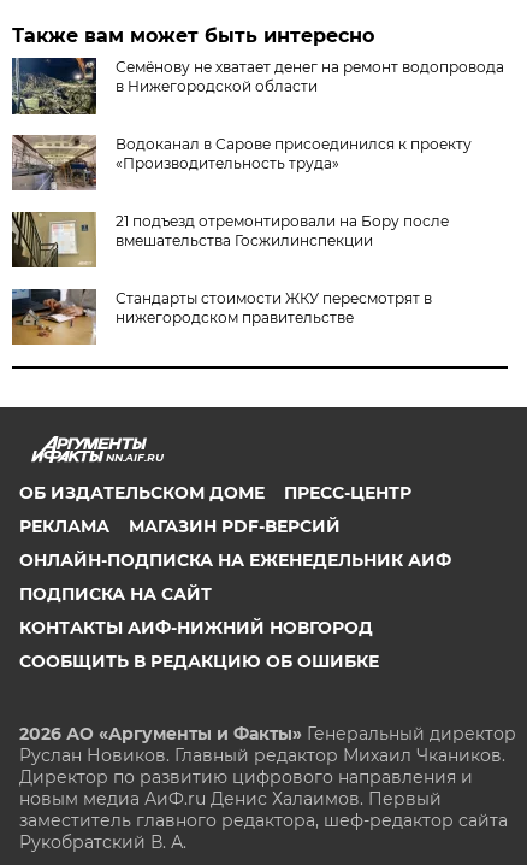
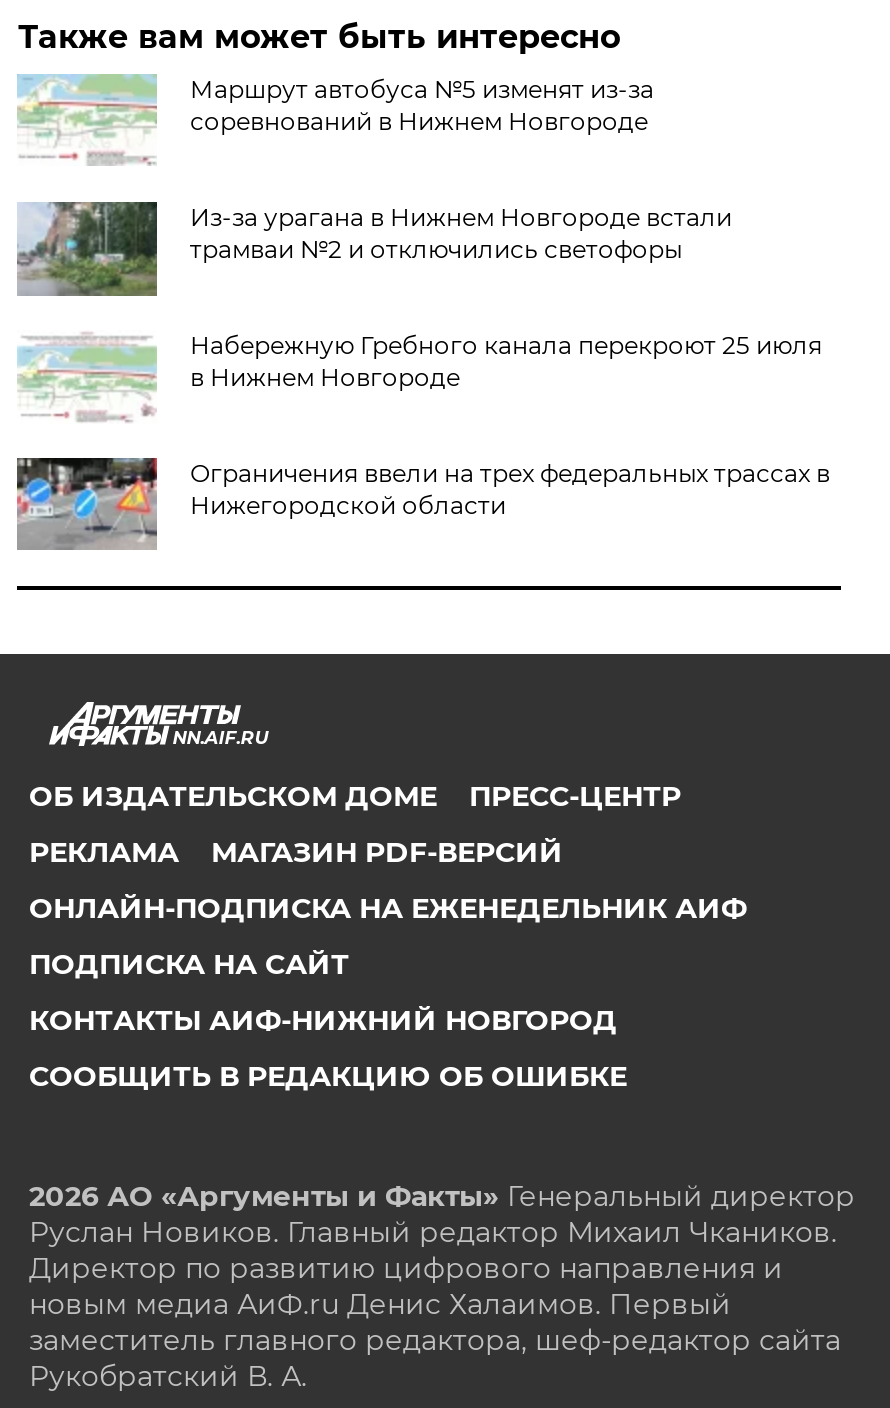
[11,57,505,116] [image] | Семёнову не хватает денег на ремонт водопровода | в Нижегородской области -> [17,74,654,168] [image] | Маршрут автобуса №5 изменят из-за | соревнований в Нижнем Новгороде
[12,134,472,190] [image] | Водоканал в Сарове присоединился к проекту | «Производительность труда» -> [19,200,732,296] [image] | Из-за урагана в Нижнем Новгороде встали | трамваи №2 и отключились светофоры
[11,211,449,269] [image] | 21 подъезд отремонтировали на Бору после | вмешательства Госжилинспекции -> [17,330,822,422] [image] | Набережную Гребного канала перекроют 25 июля | в Нижнем Новгороде
[11,288,432,346] [image] | Стандарты стоимости ЖКУ пересмотрят в | нижегородском правительстве -> [15,456,830,552] [image] | Ограничения ввели на трех федеральных трассах в | Нижегородской области

